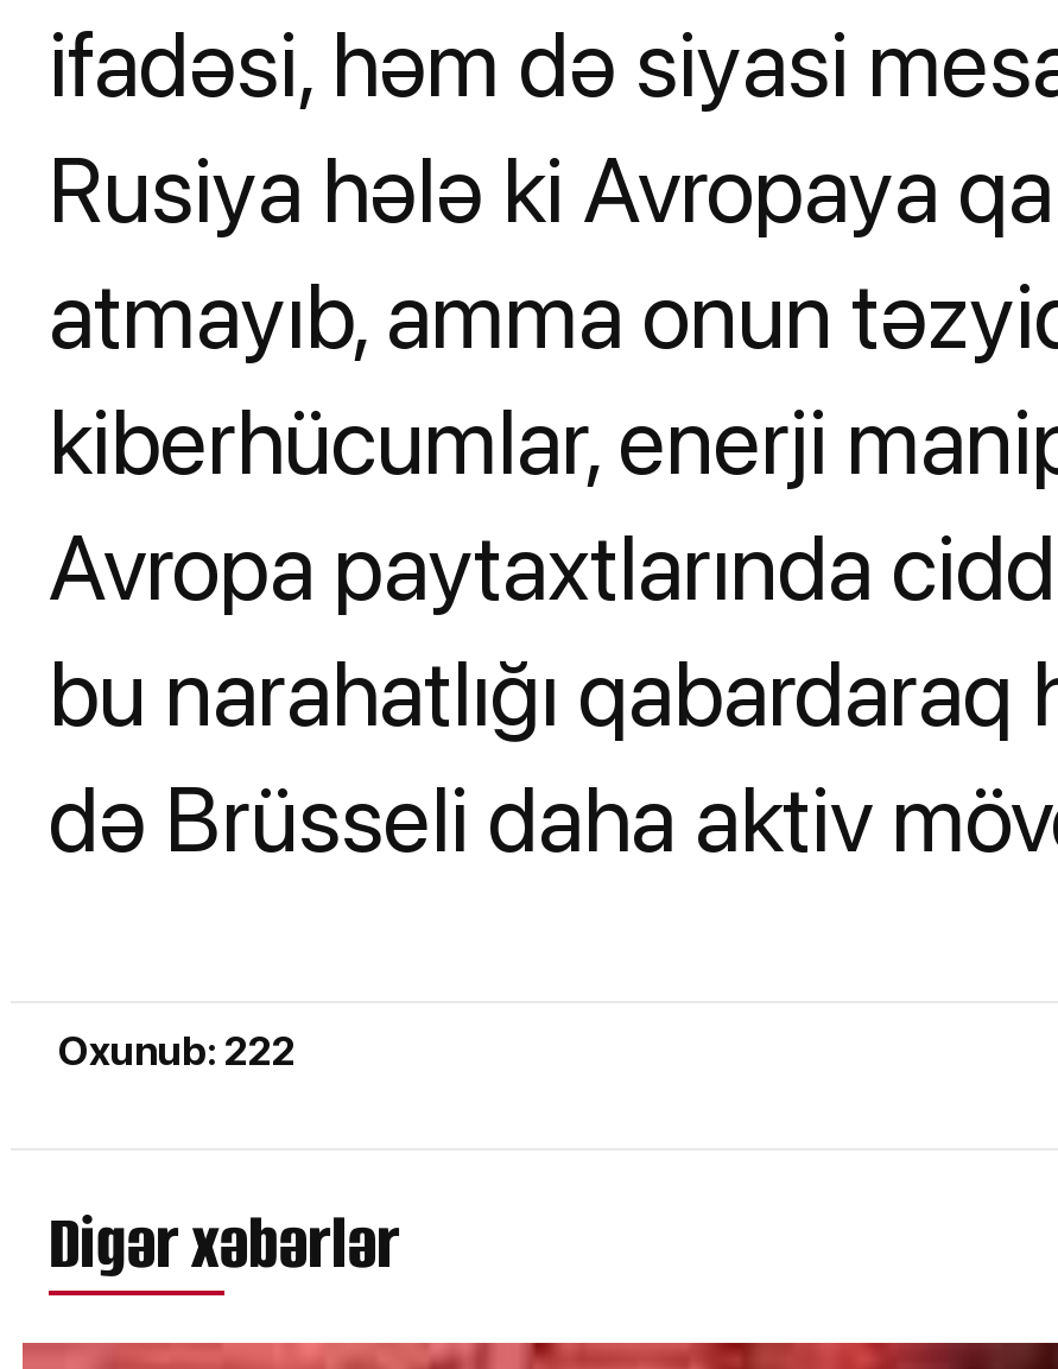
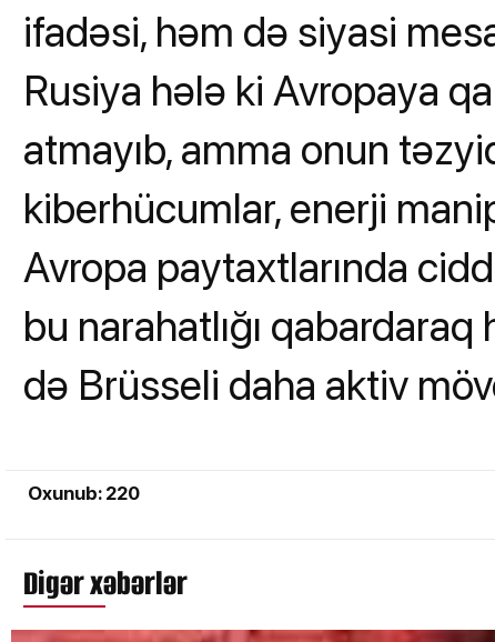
[58,1027,296,1074] Oxunub: 222 -> [28,482,140,504] Oxunub: 220

